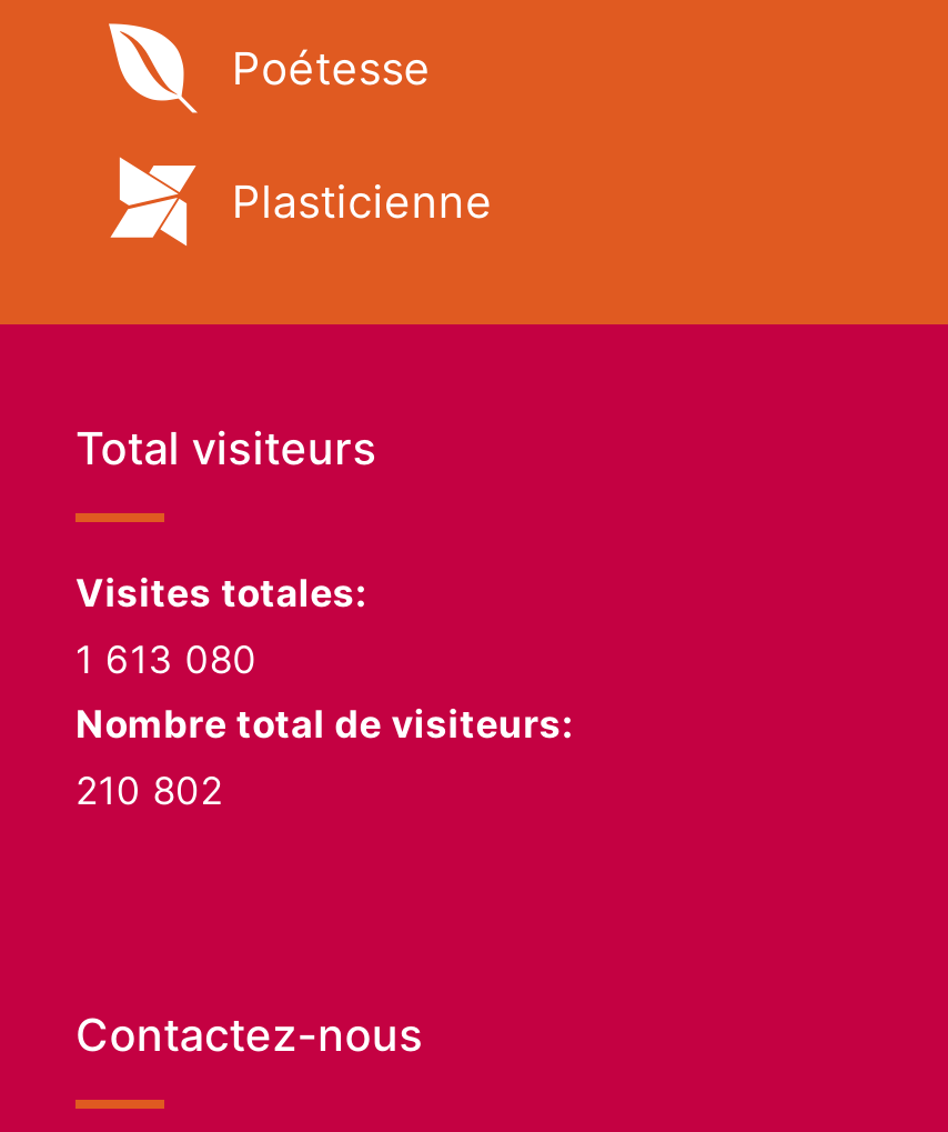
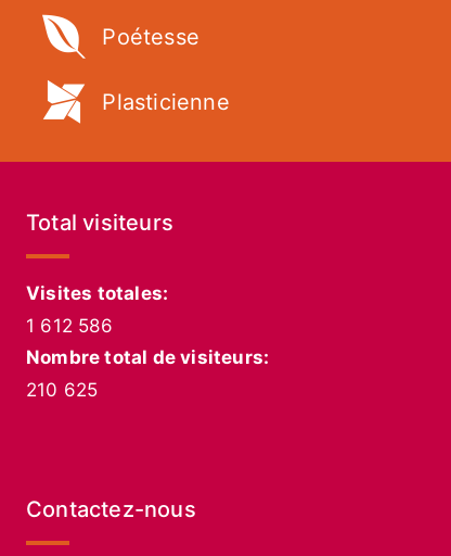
[75,637,257,681] 1 613 080 -> [26,314,113,336] 1 612 586
[75,768,223,812] 210 802 -> [26,378,98,400] 210 625

